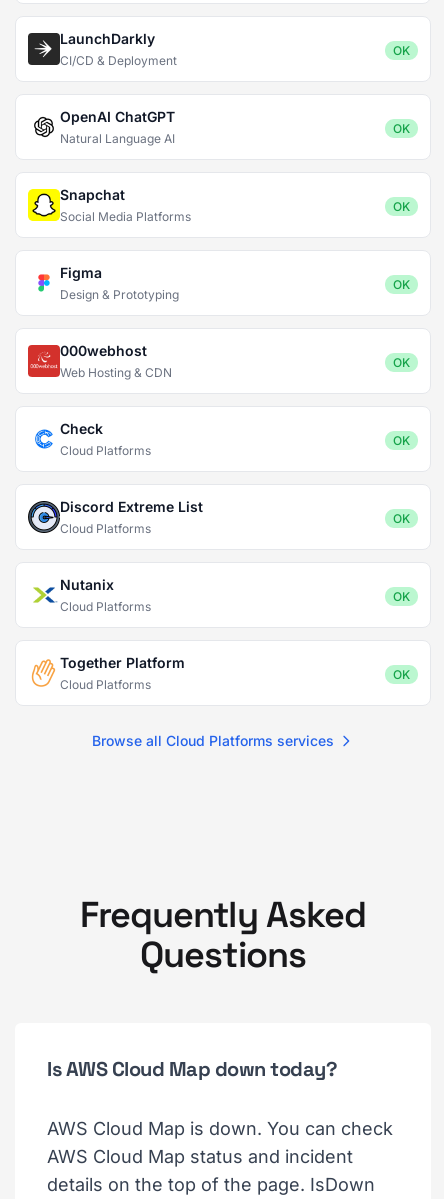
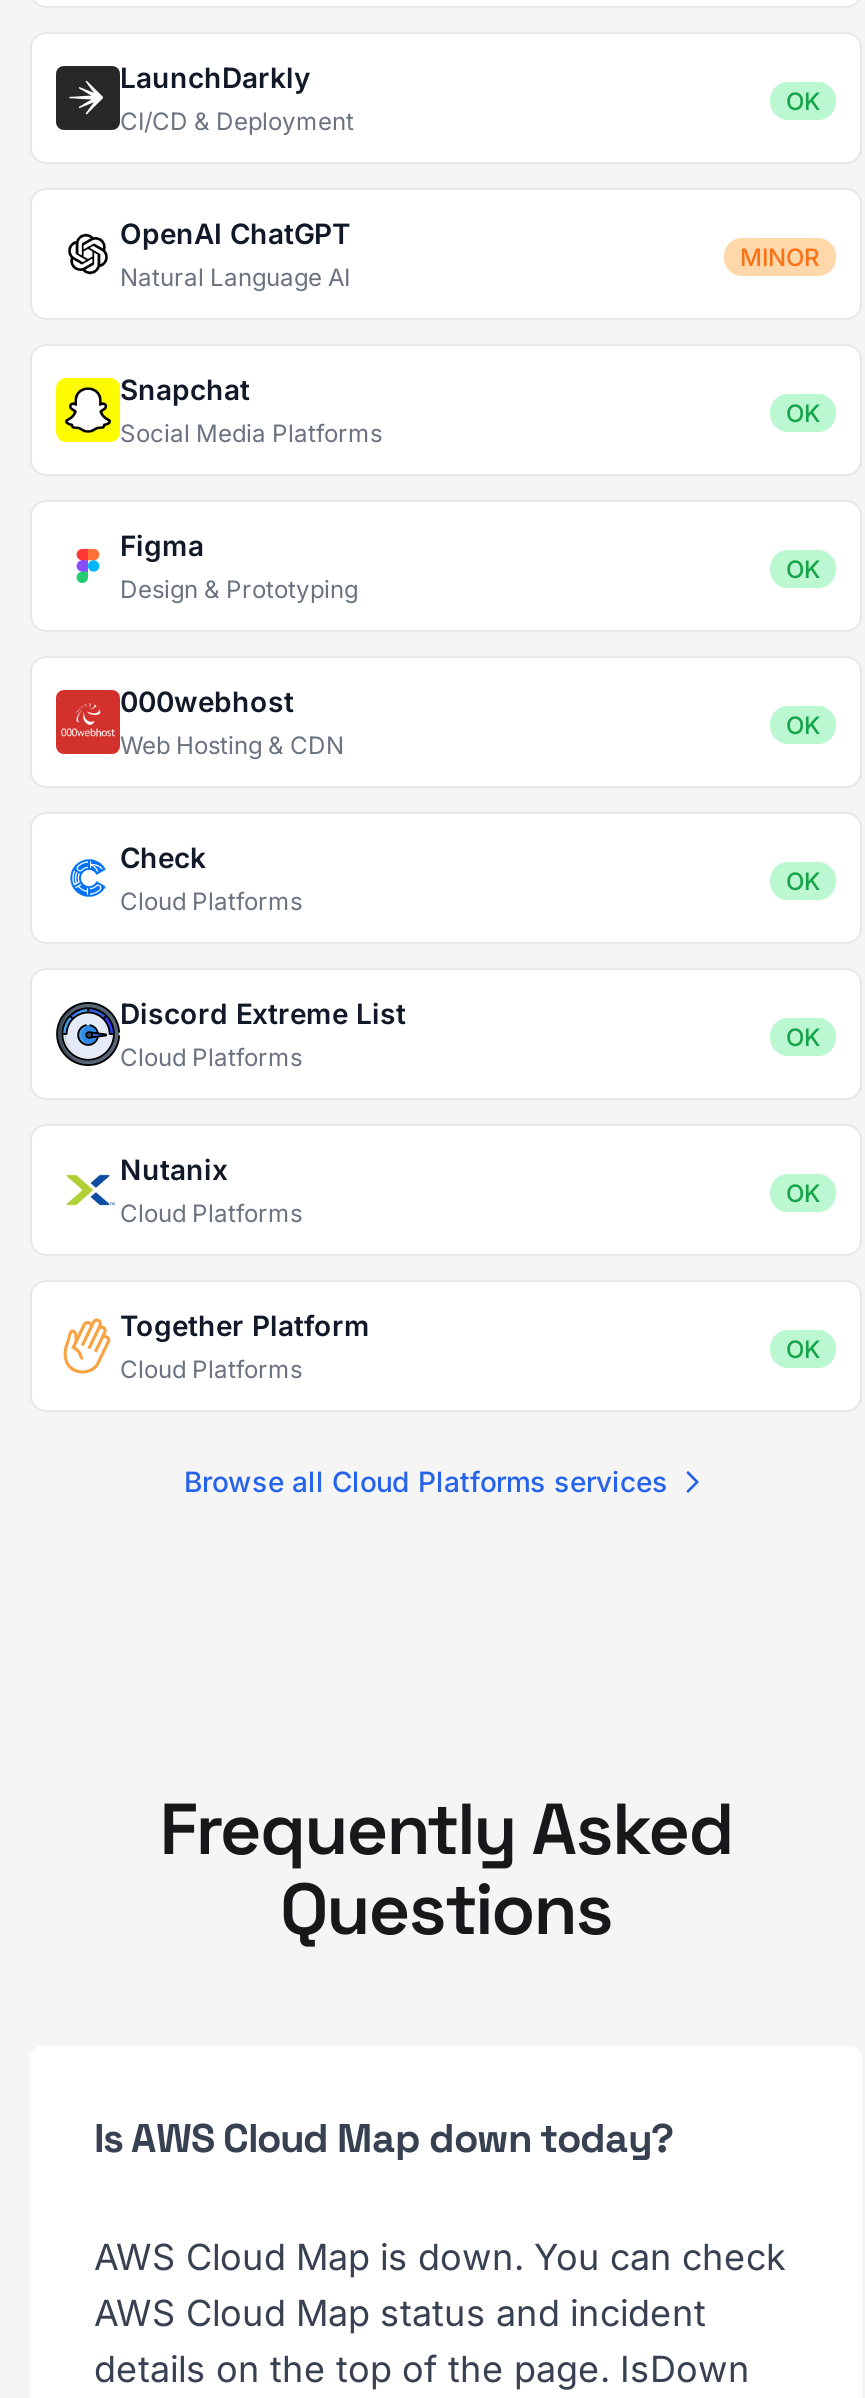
[393,121,410,136] OK -> [740,242,820,272] MINOR

